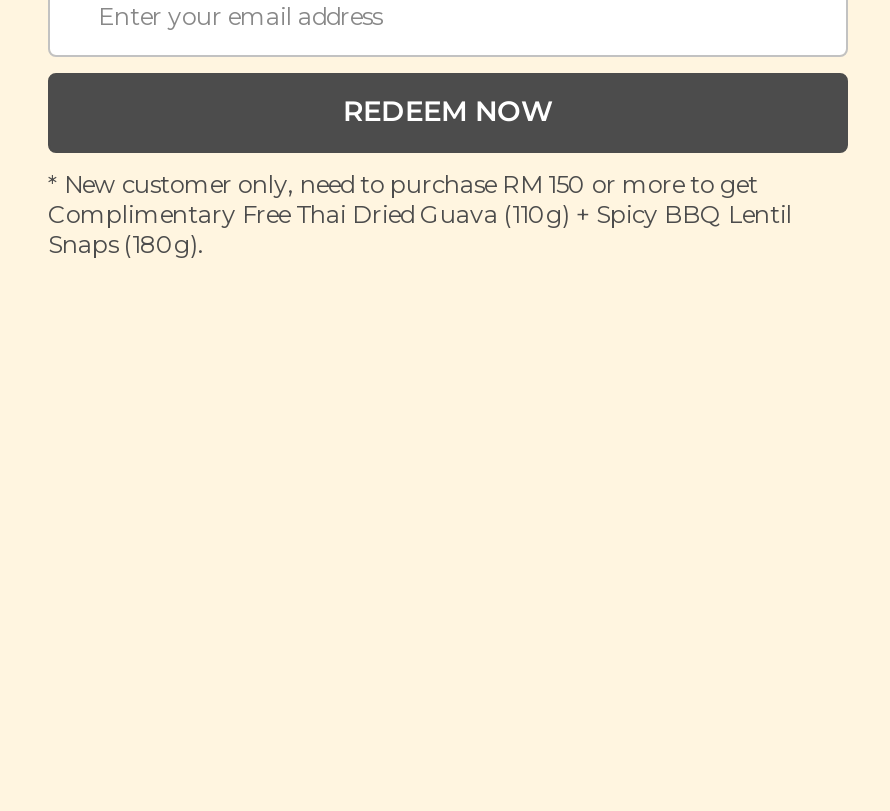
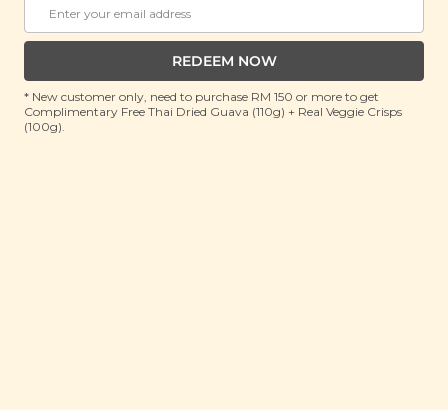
[48,199,792,259] Complimentary Free Thai Dried Guava (110g) + Spicy BBQ Lentil | Snaps (180g). -> [24,104,402,134] Complimentary Free Thai Dried Guava (110g) + Real Veggie Crisps | (100g).

